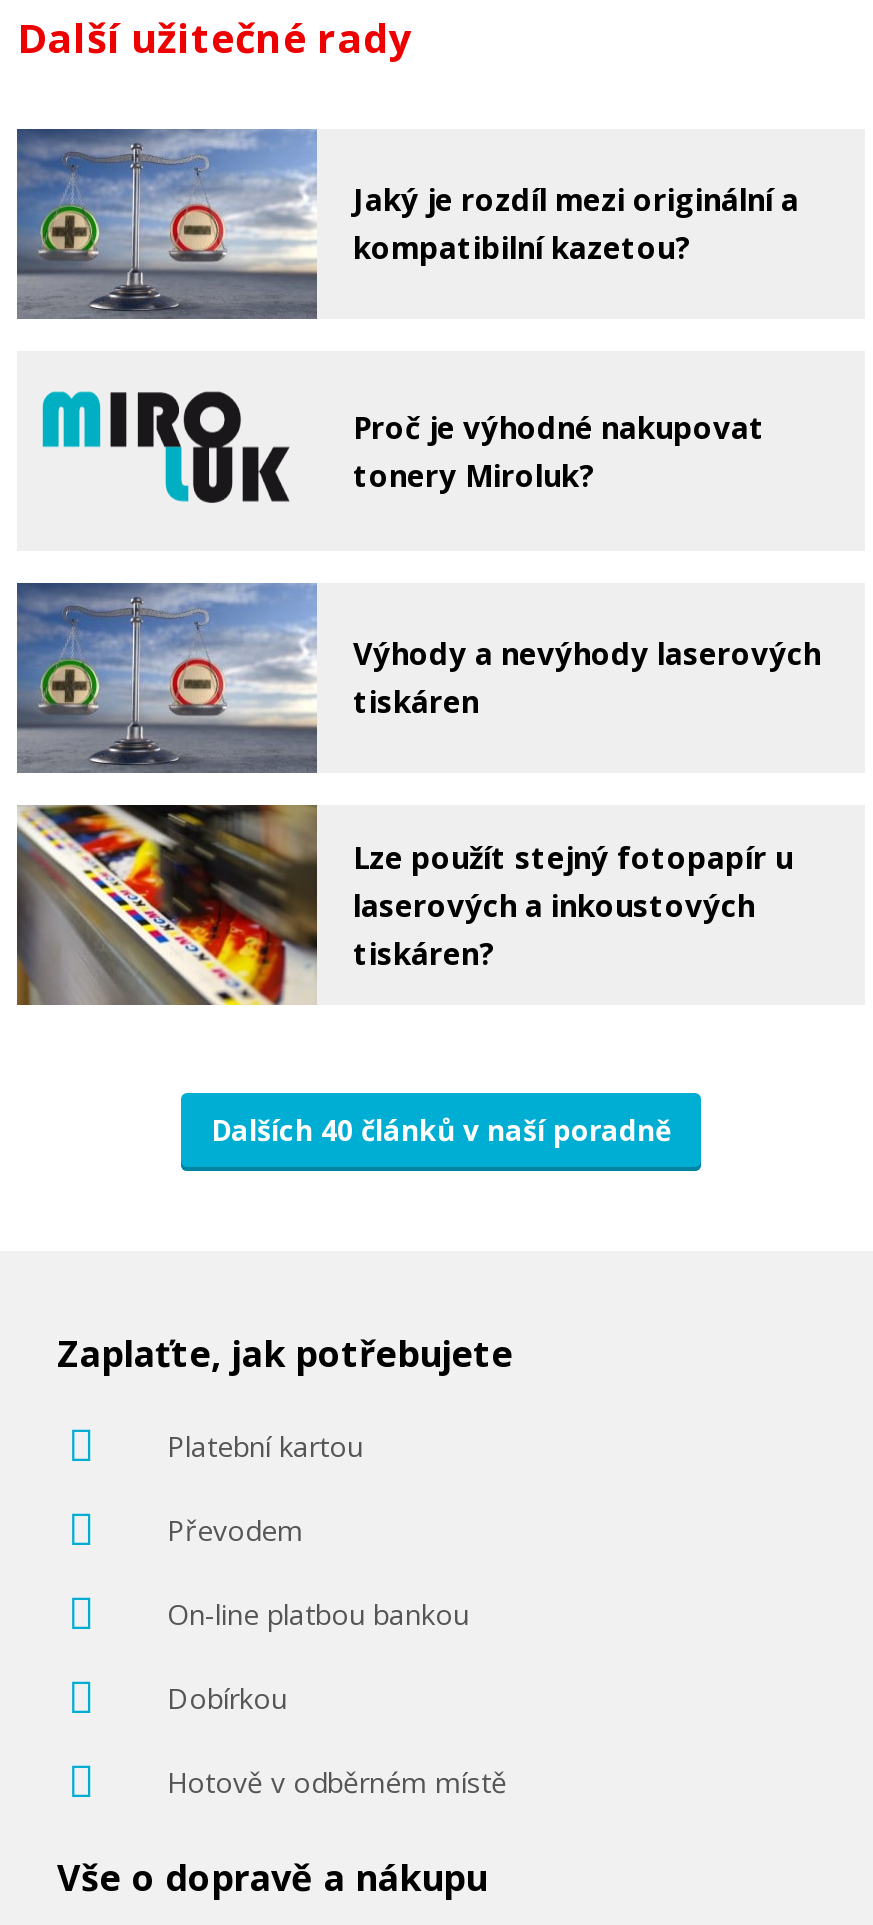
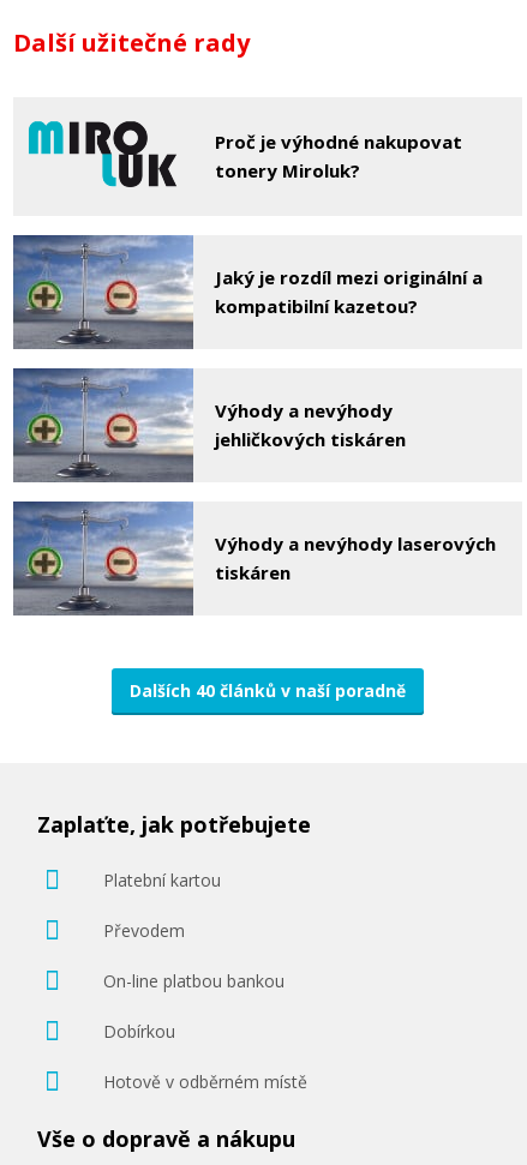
moved [15,127,319,321] -> [12,367,193,484]: [image]
moved [353,179,799,267] -> [215,265,483,318]: Jaký je rozdíl mezi originální a | kompatibilní kazetou?
moved [353,407,765,495] -> [215,130,462,182]: Proč je výhodné nakupovat | tonery Miroluk?
none -> [215,398,406,451] Výhody a nevýhody | jehličkových tiskáren
moved [353,633,821,721] -> [215,532,496,584]: Výhody a nevýhody laserových | tiskáren
[15,803,793,1007] [image] | Lze použít stejný fotopapír u | laserových a inkoustových | tiskáren? -> none

